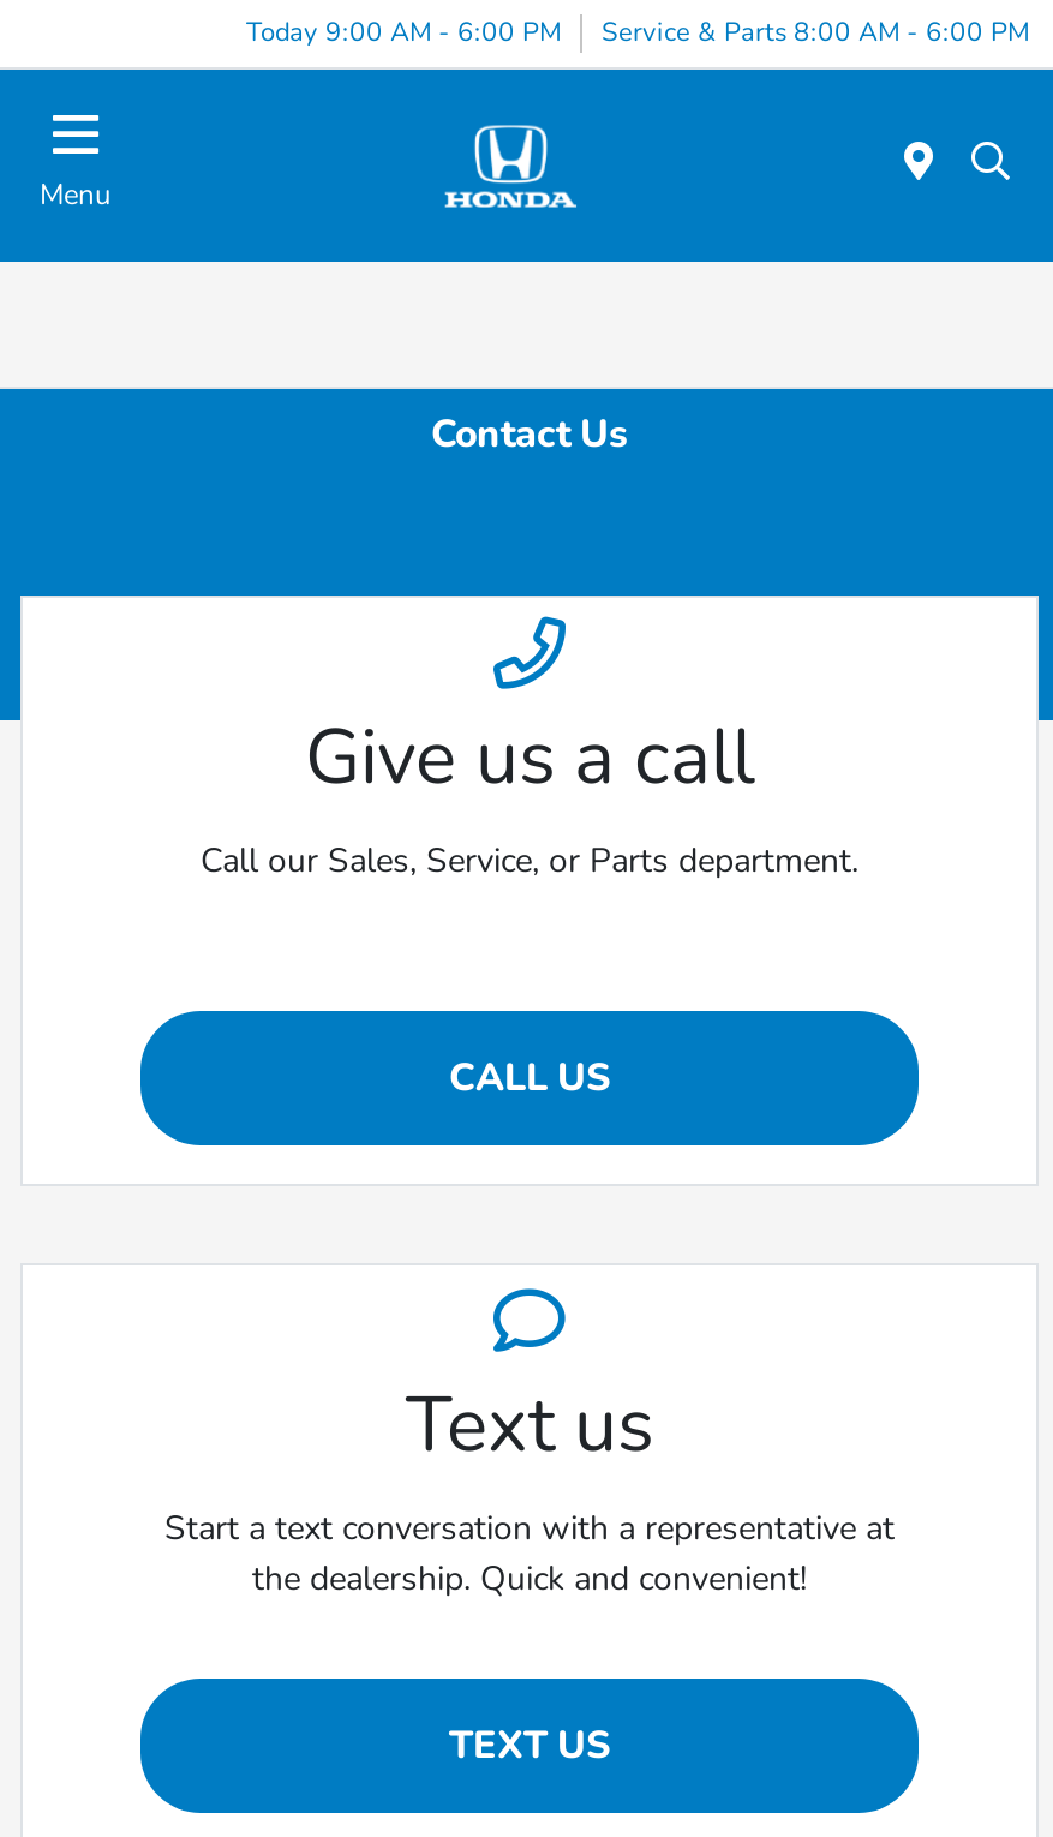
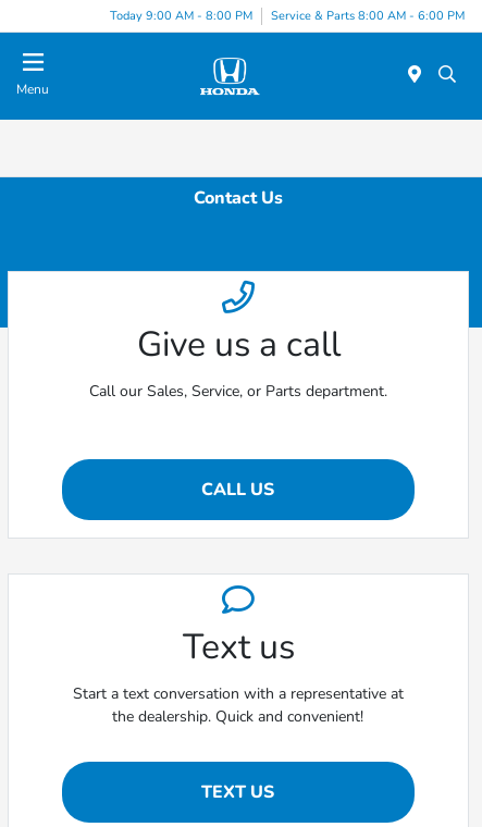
[246,13,1029,49] Today 9:00 AM - 6:00 PM Service & Parts 8:00 AM - 6:00 PM -> [110,7,465,23] Today 9:00 AM - 8:00 PM Service & Parts 8:00 AM - 6:00 PM

